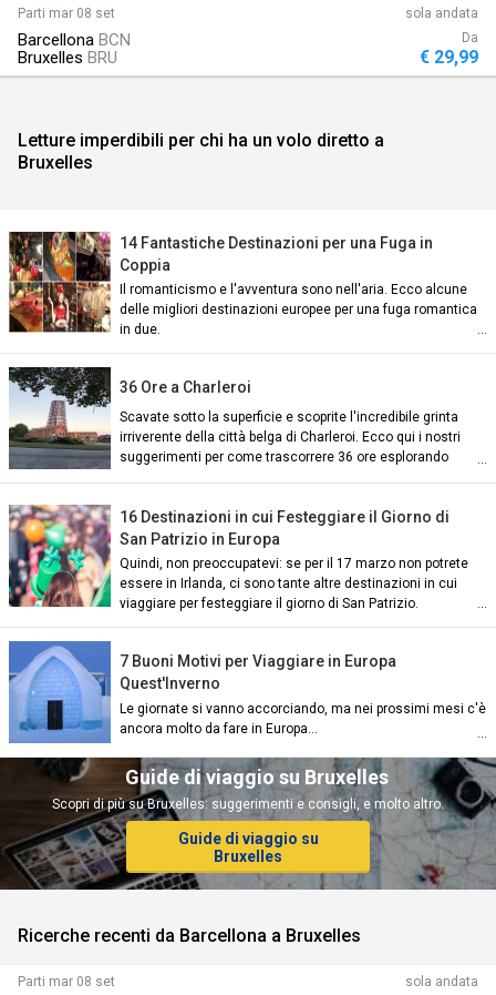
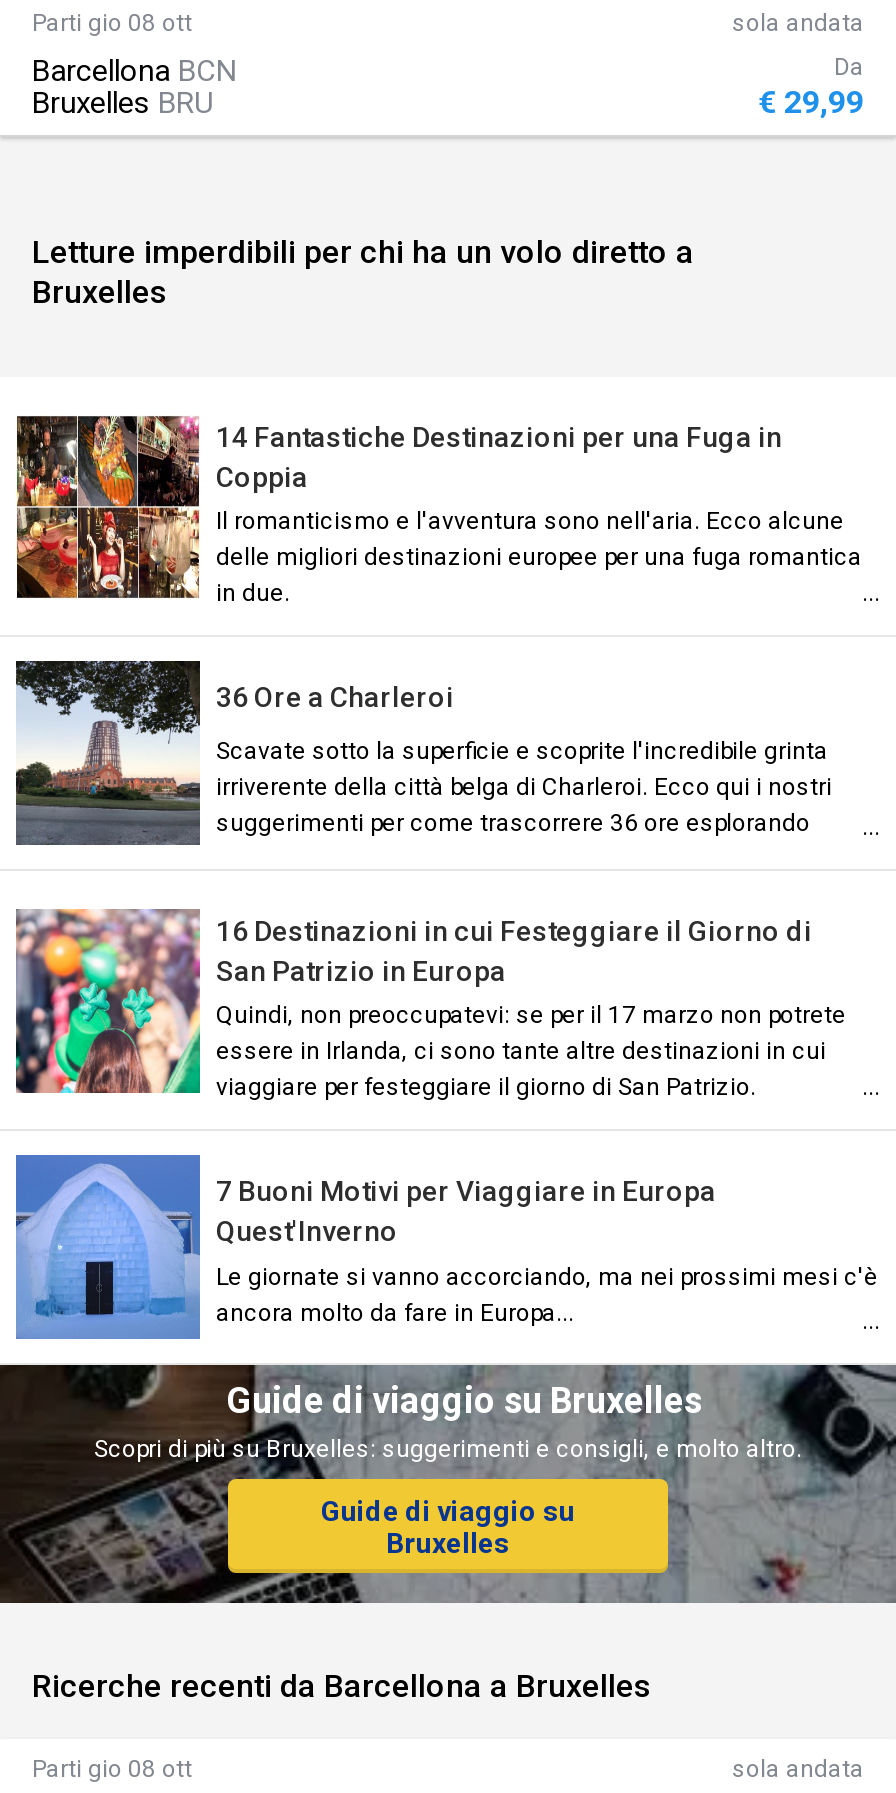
[18,6,115,21] Parti mar 08 set -> [32,9,192,37] Parti gio 08 ott
[18,974,115,990] Parti mar 08 set -> [32,1756,192,1784] Parti gio 08 ott

